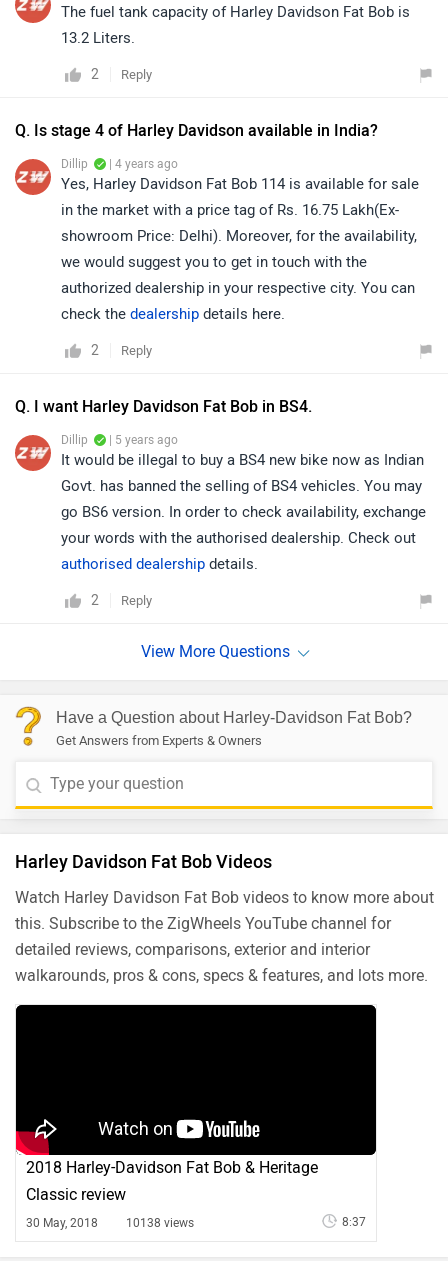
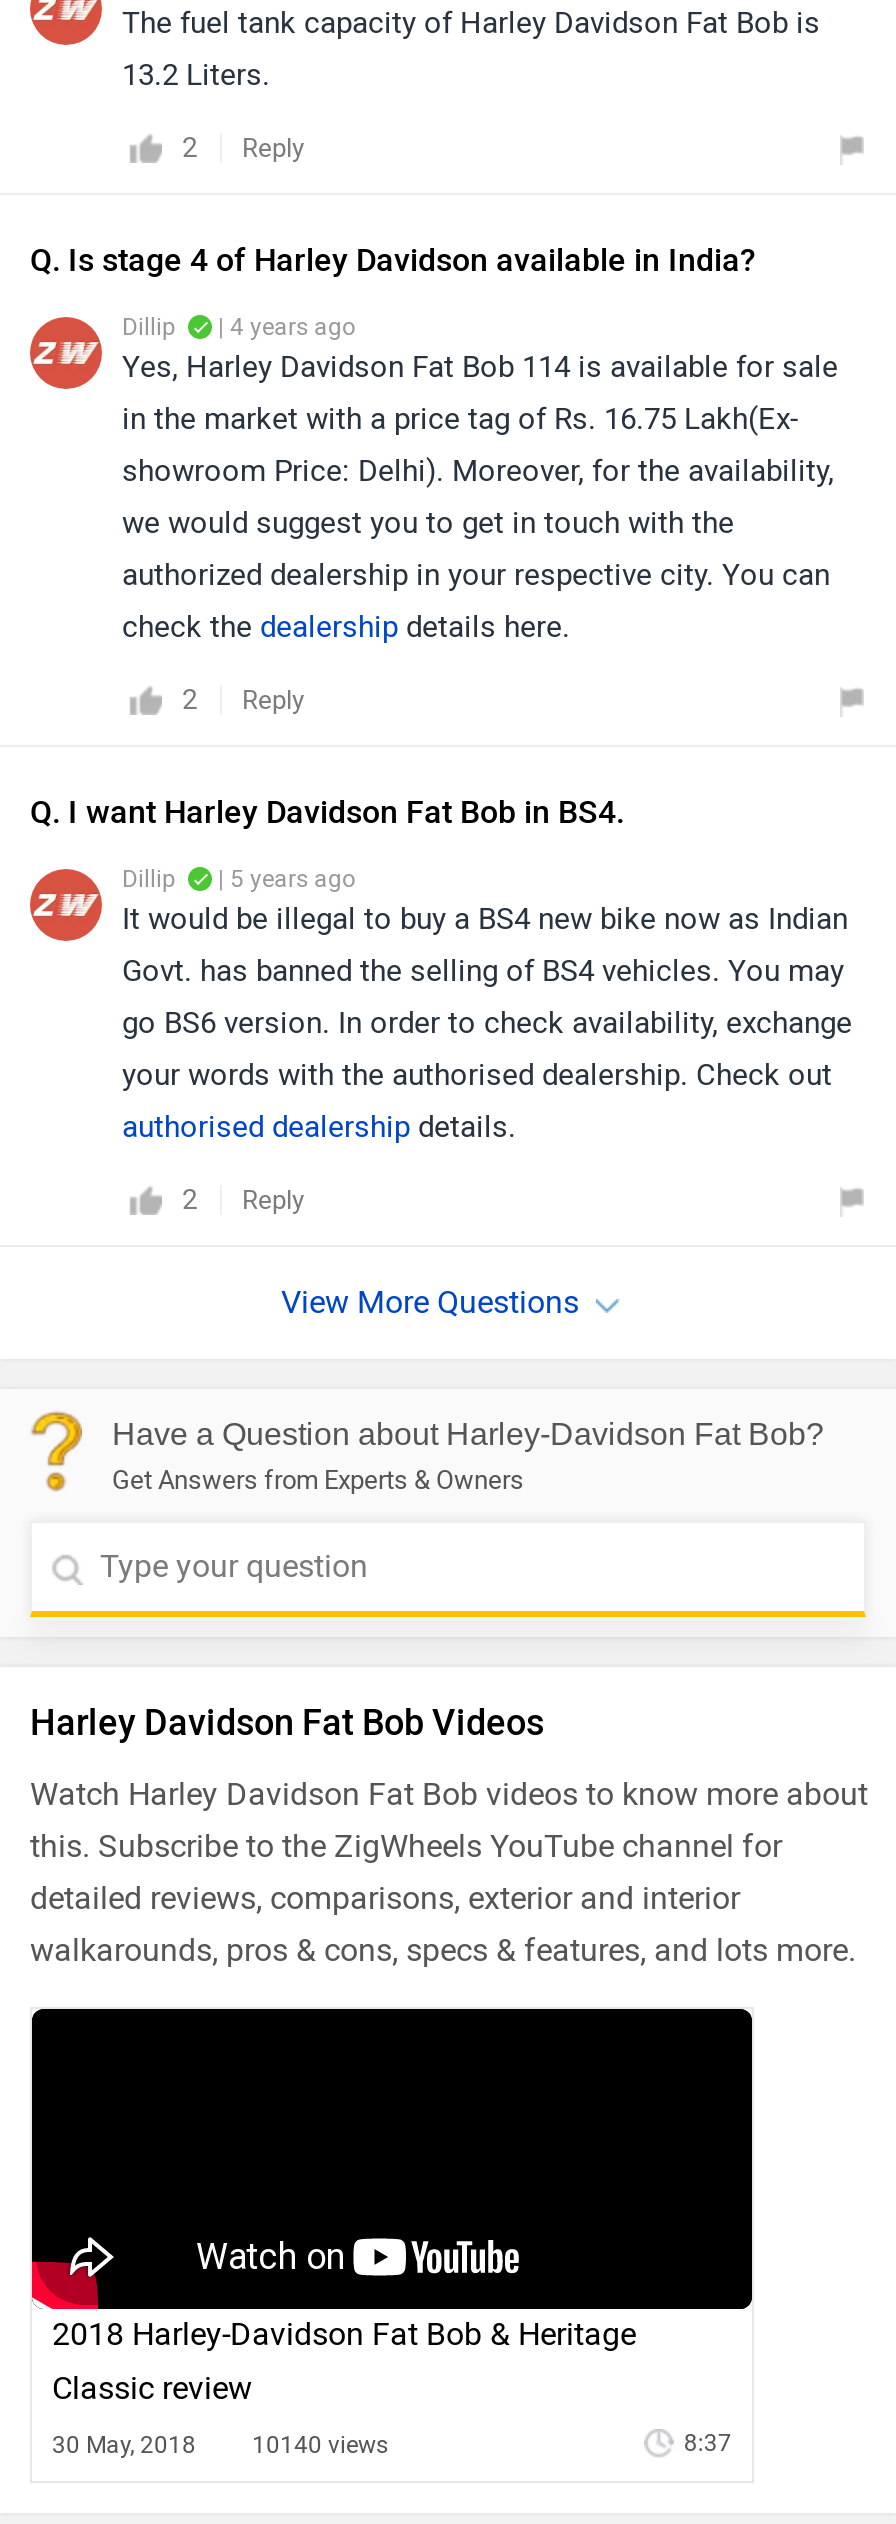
[26,1216,194,1230] 30 May, 2018 10138 views -> [52,2432,388,2460] 30 May, 2018 10140 views

